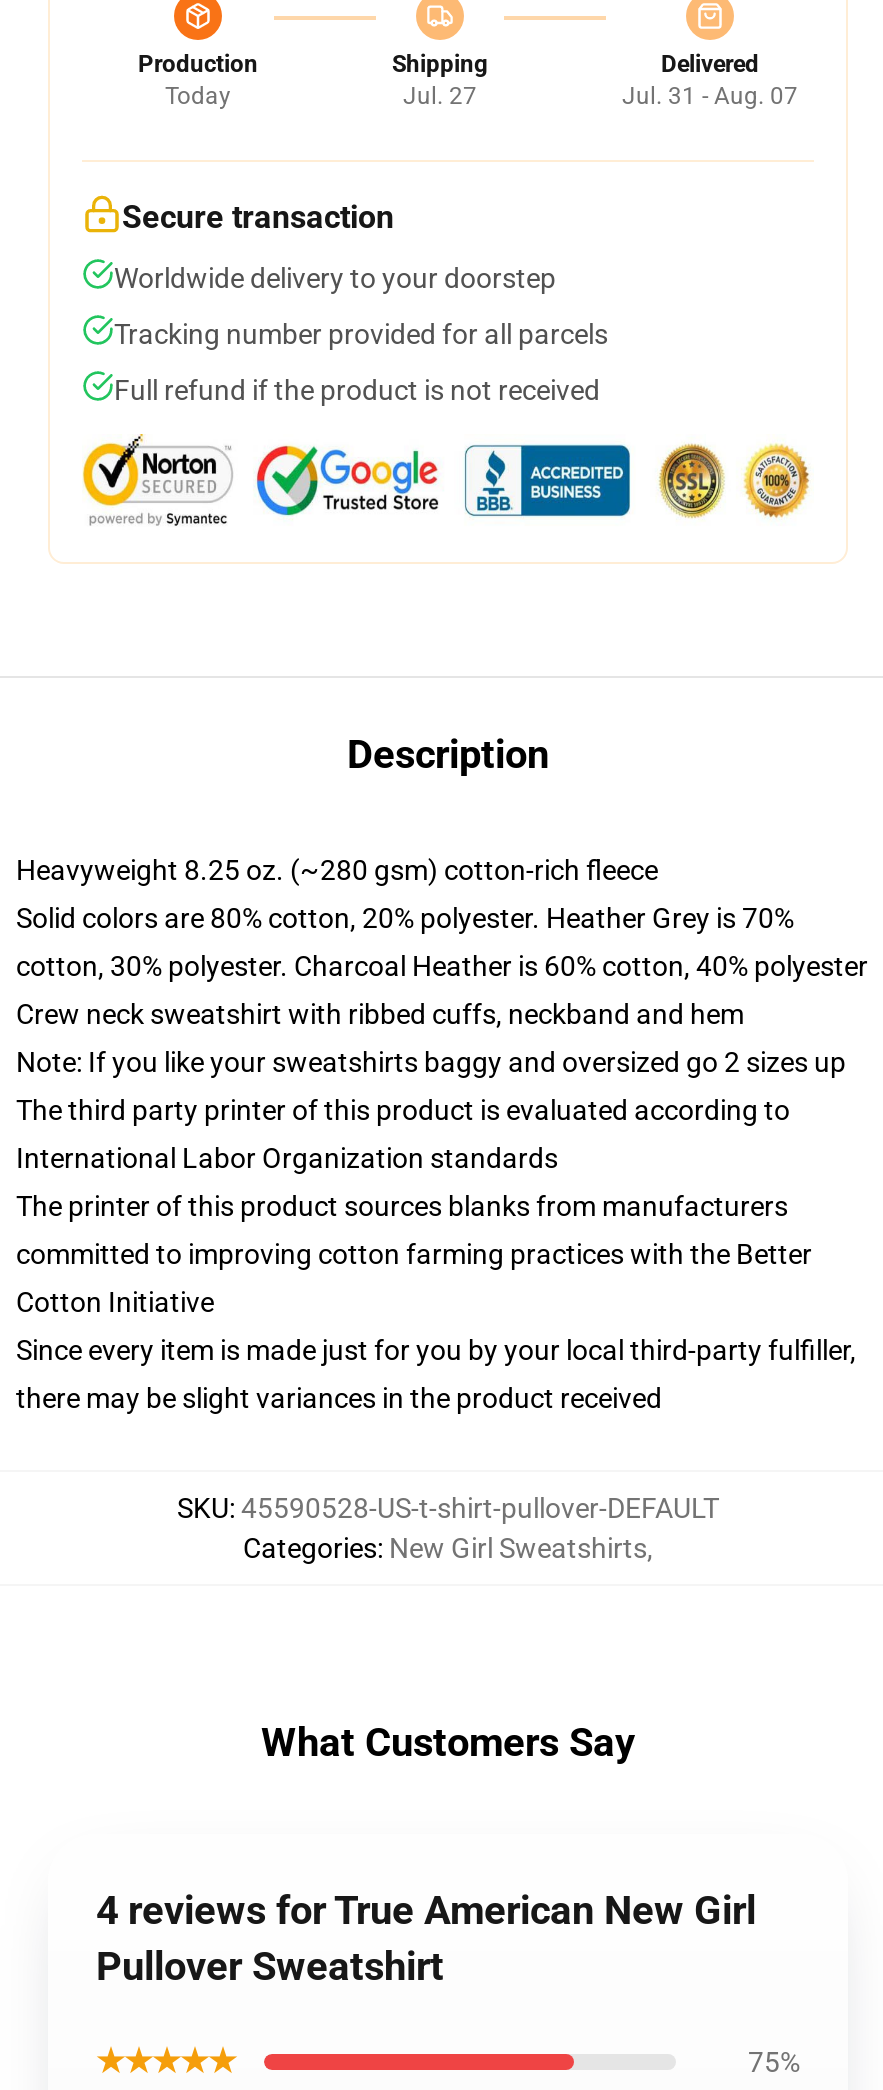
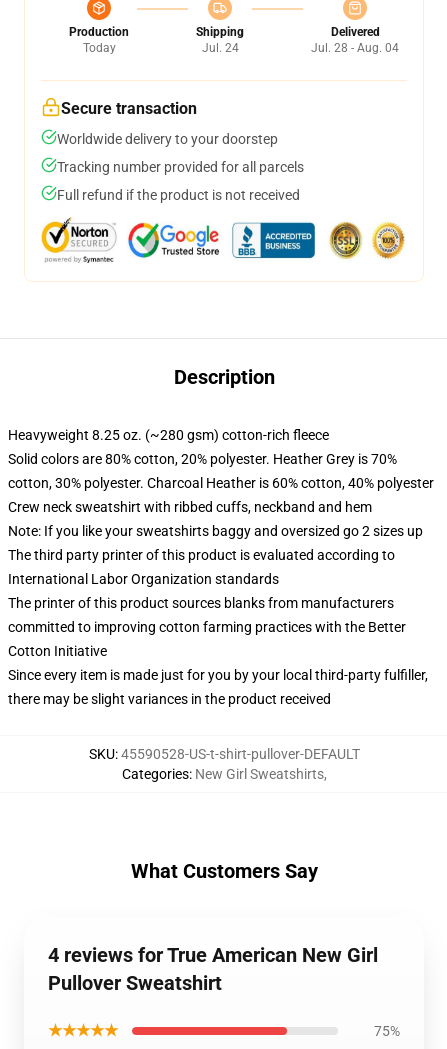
[403,82,477,110] Jul. 27 -> [201,41,238,55] Jul. 24
[622,82,798,110] Jul. 31 - Aug. 07 -> [311,41,399,55] Jul. 28 - Aug. 04

